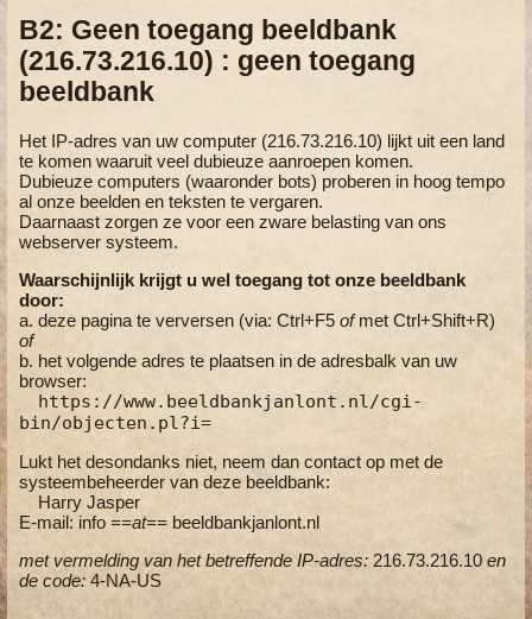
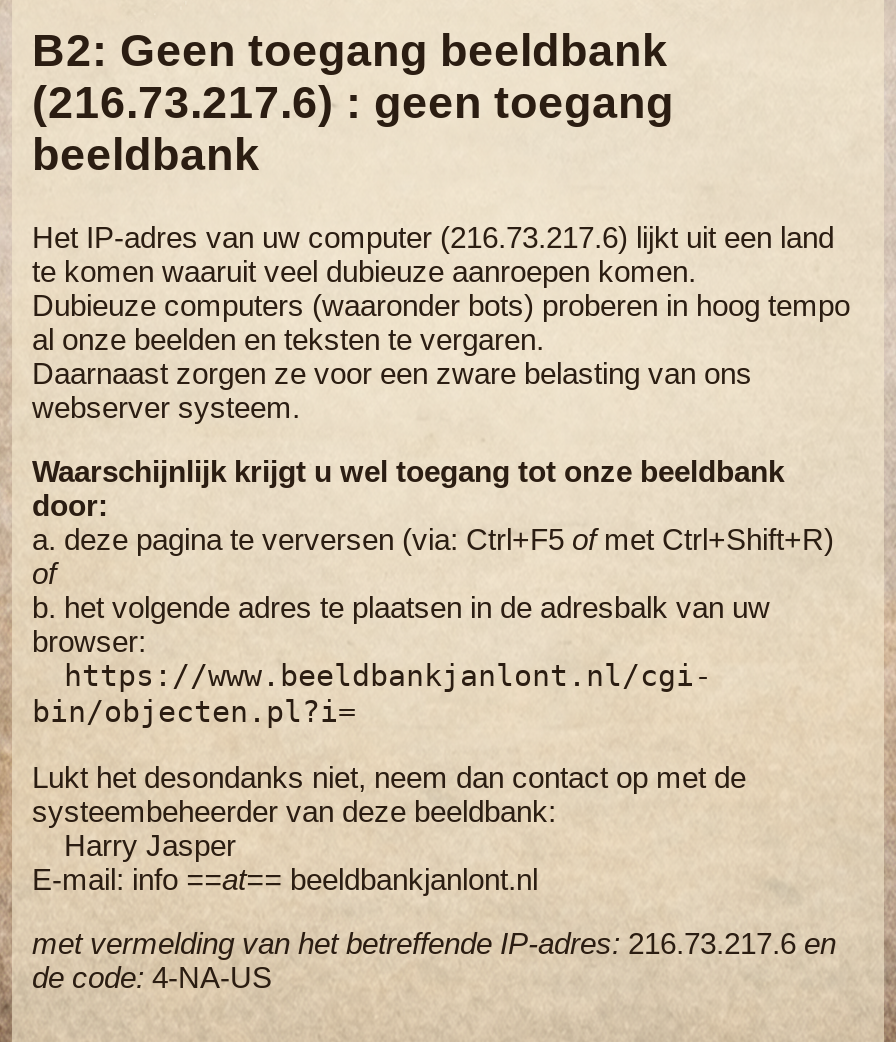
[19,46,416,76] (216.73.216.10) : geen toegang -> [32,78,674,128] (216.73.217.6) : geen toegang
[19,130,505,150] Het IP-adres van uw computer (216.73.216.10) lijkt uit een land -> [32,219,834,253] Het IP-adres van uw computer (216.73.217.6) lijkt uit een land
[19,550,506,570] met vermelding van het betreffende IP-adres: 216.73.216.10 en -> [32,925,836,959] met vermelding van het betreffende IP-adres: 216.73.217.6 en

